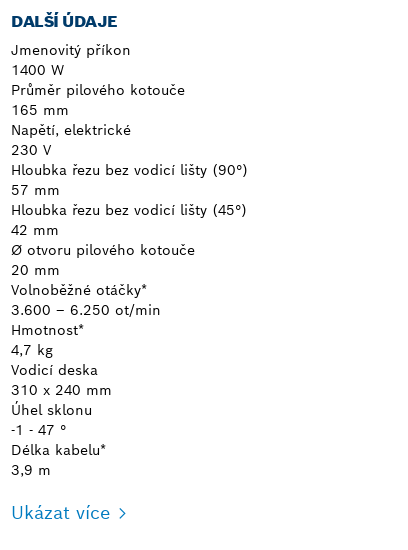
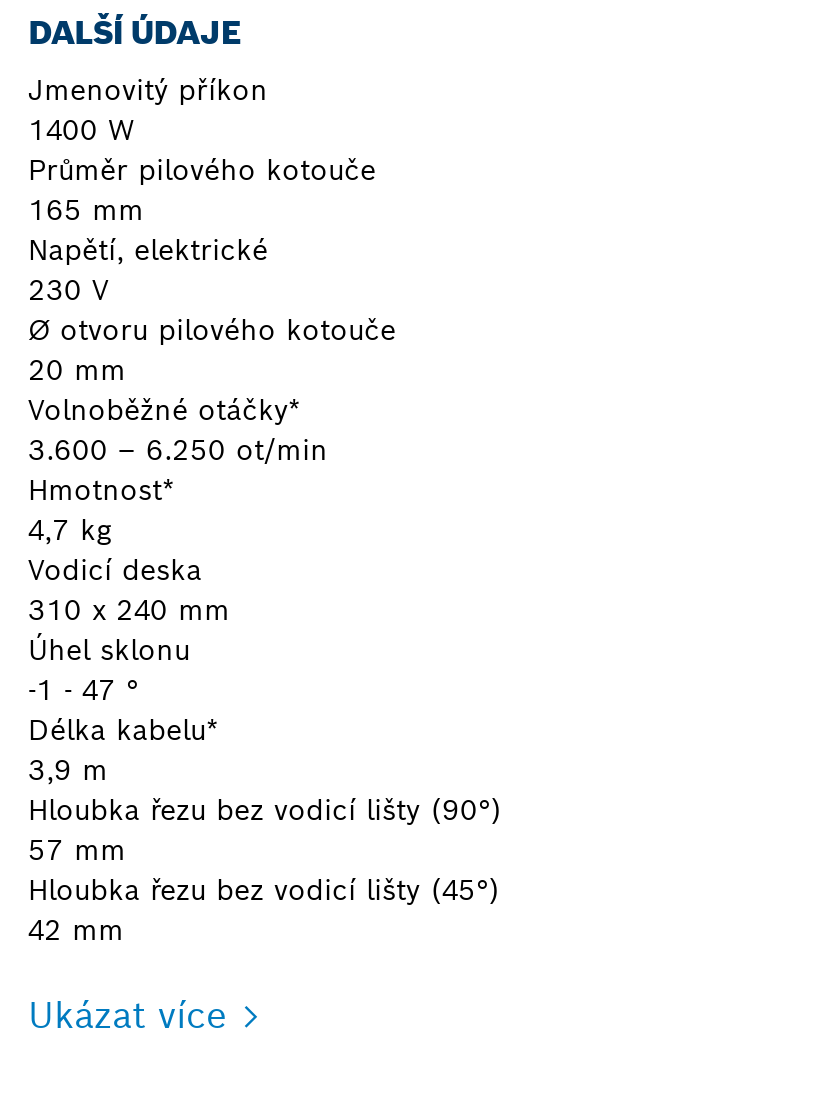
moved [11,161,248,239] -> [28,792,502,948]: Hloubka řezu bez vodicí lišty (90°) | 57 mm | Hloubka řezu bez vodicí lišty (45°) | 42 mm
moved [11,241,195,479] -> [28,312,396,788]: Ø otvoru pilového kotouče | 20 mm | Volnoběžné otáčky* | ... | Délka kabelu* | 3,9 m

